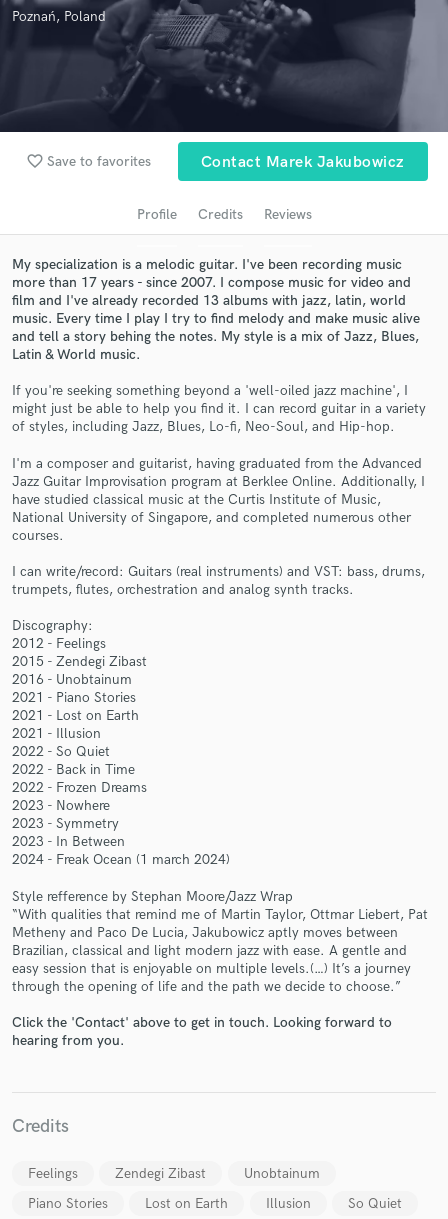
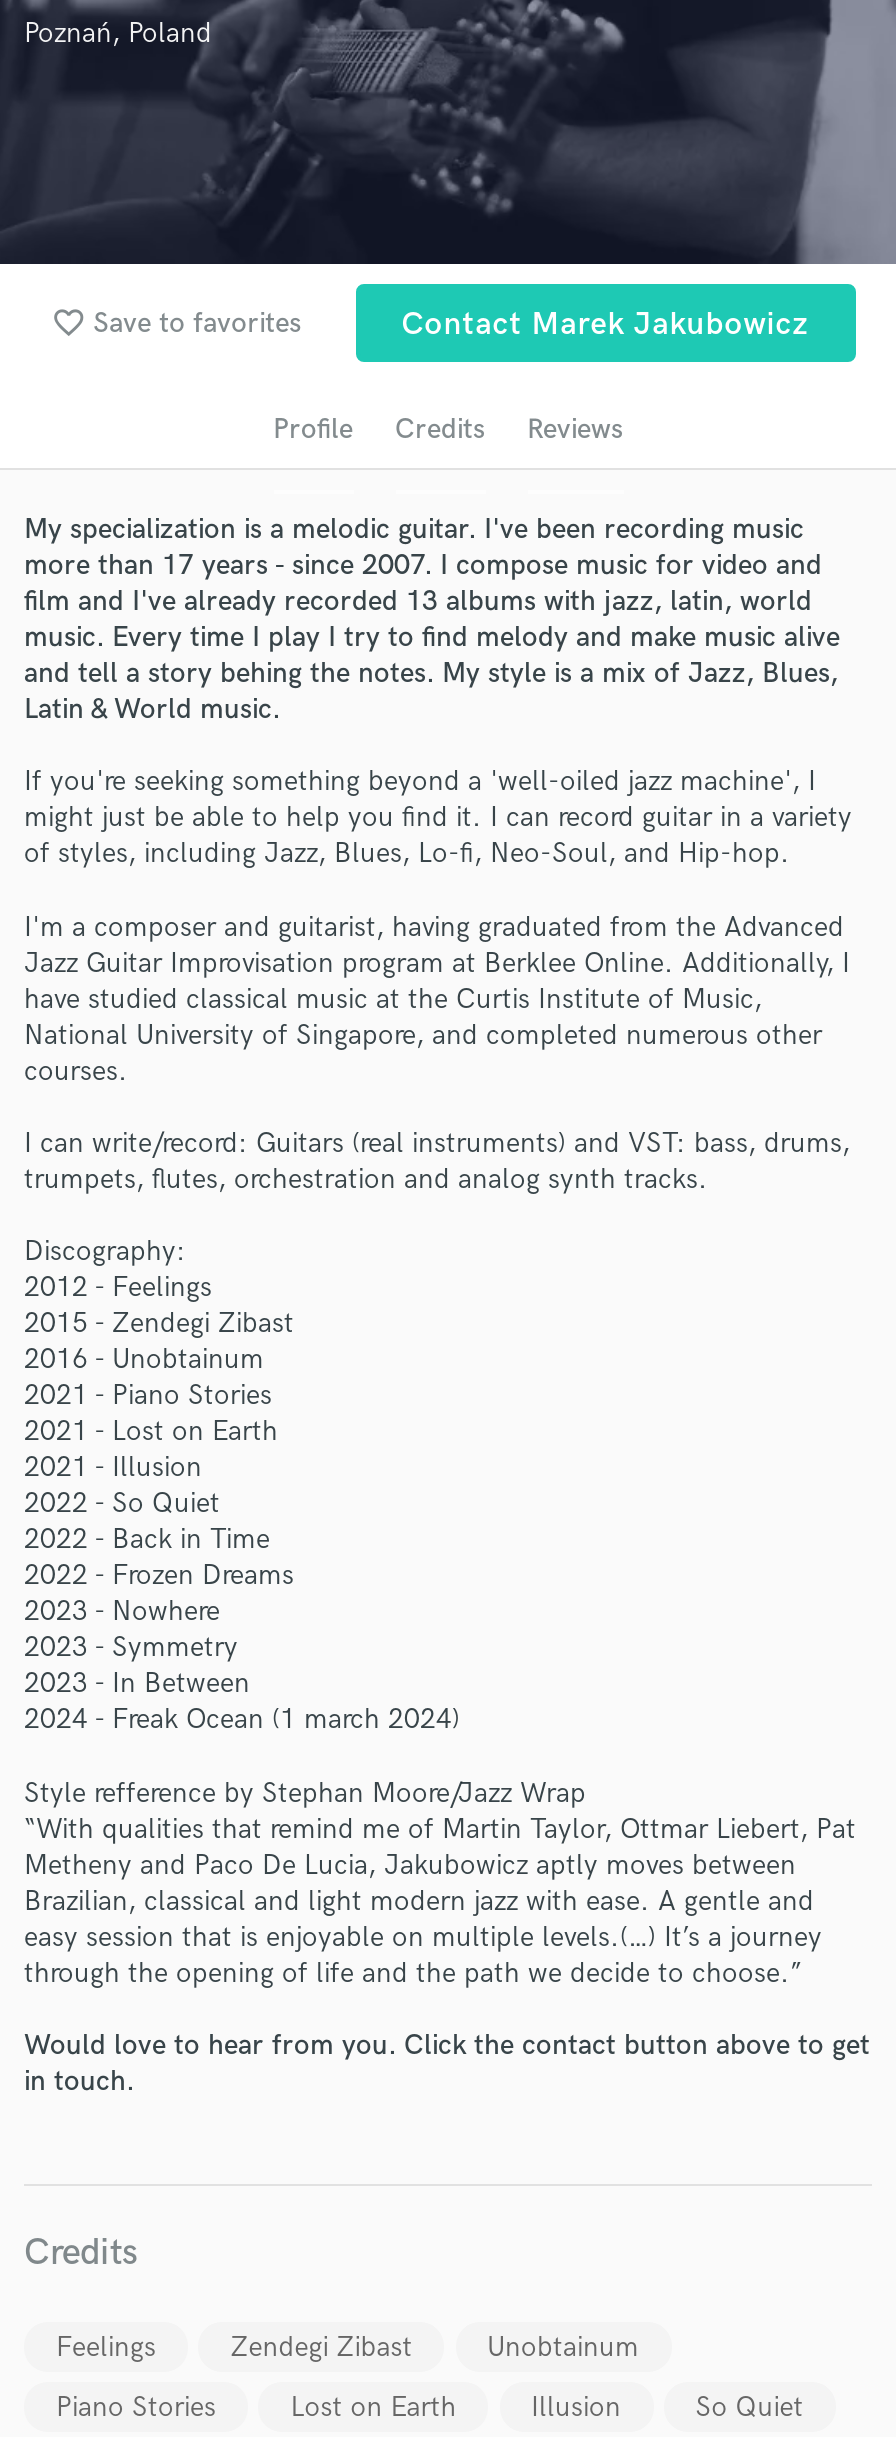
[12,1014,392,1049] Click the 'Contact' above to get in touch. Looking forward to | hearing from you. -> [24,2028,870,2098] Would love to hear from you. Click the contact button above to get | in touch.

